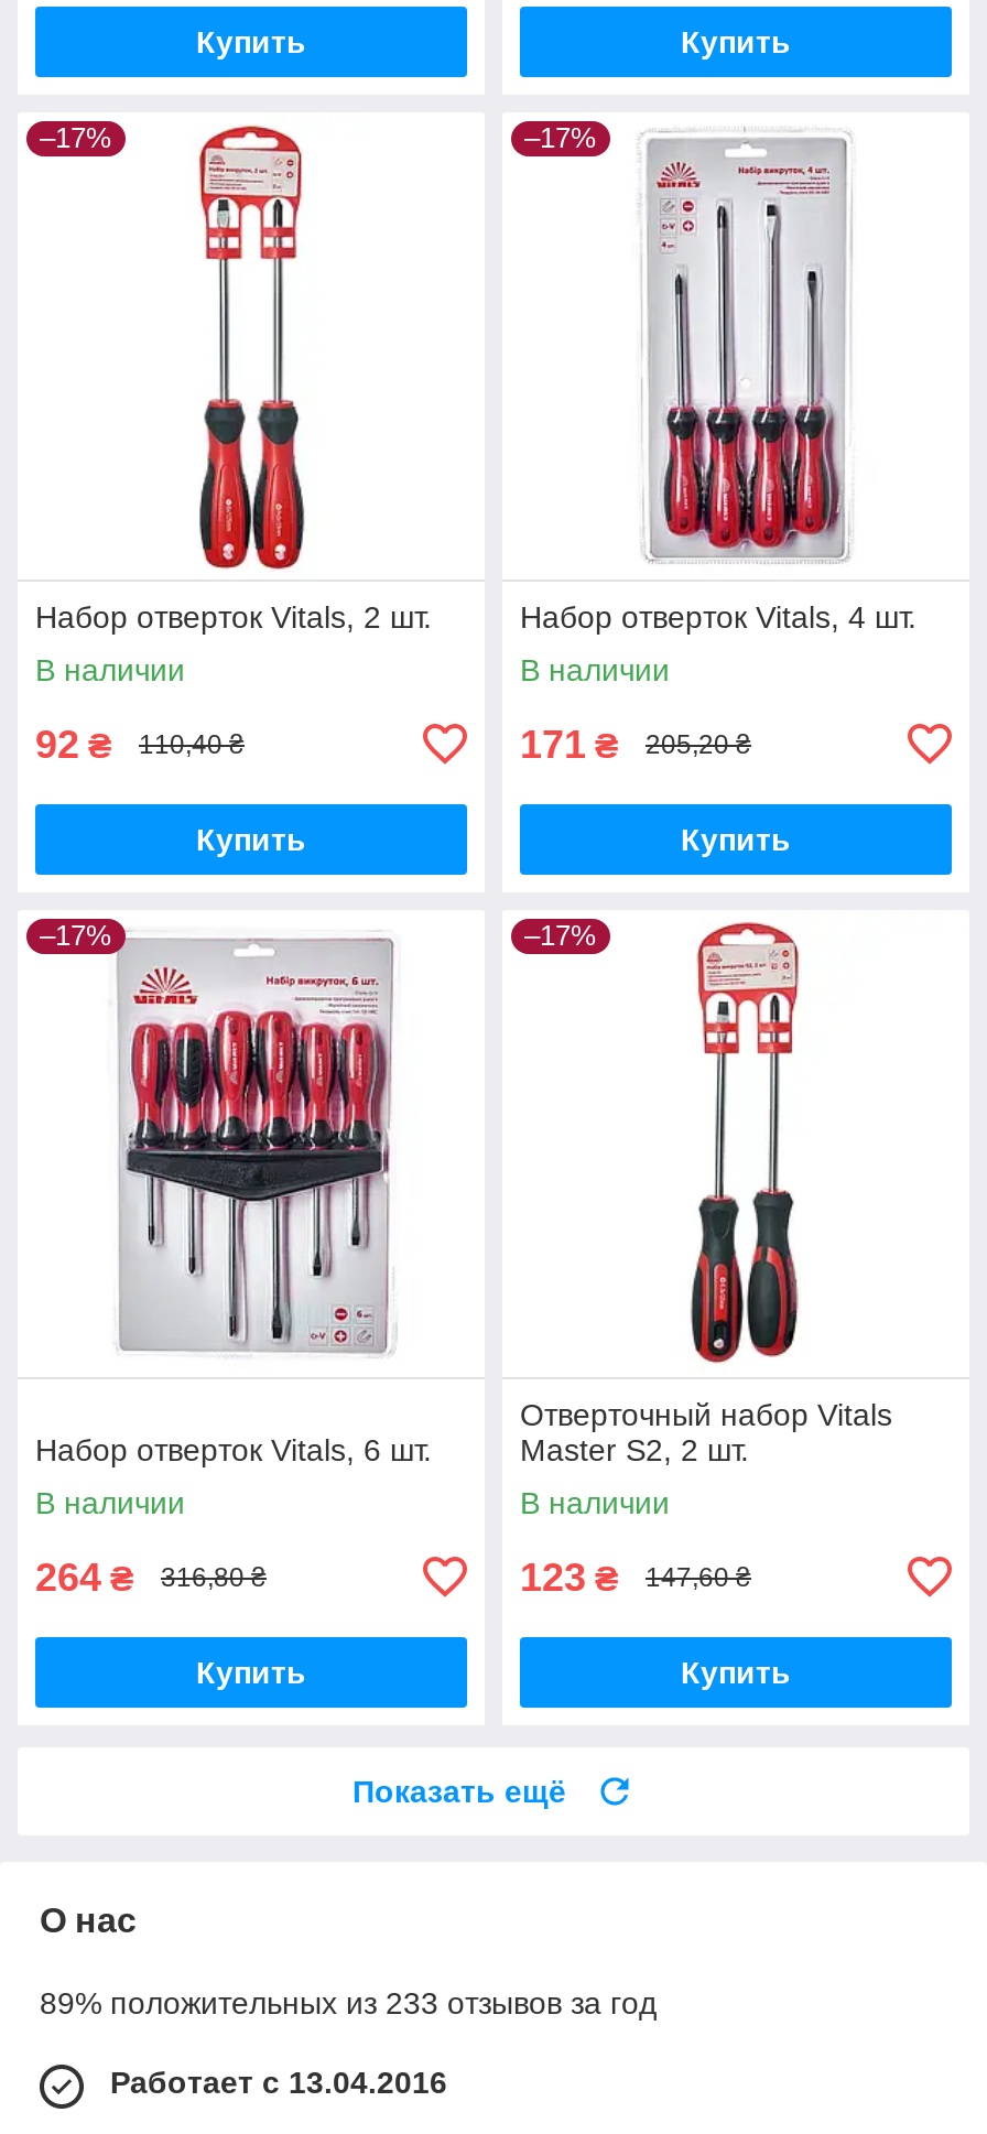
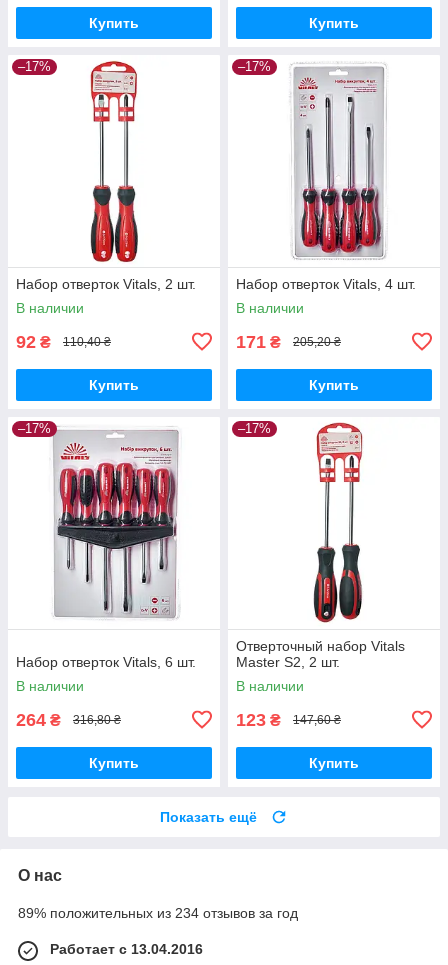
[40,1985,657,2020] 89% положительных из 233 отзывов за год -> [18,905,298,921] 89% положительных из 234 отзывов за год

